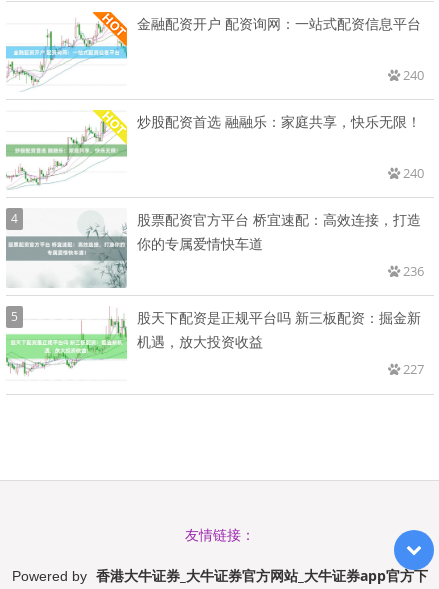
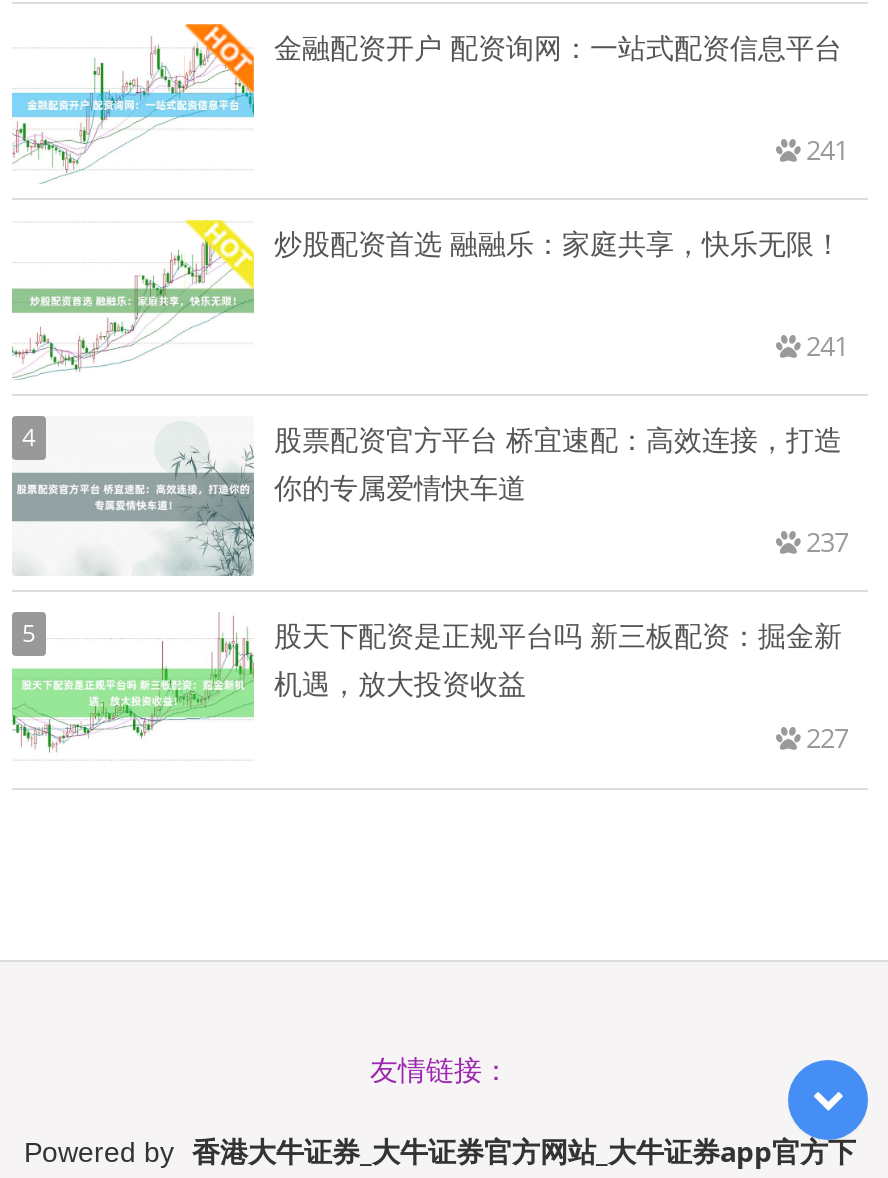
[403,66,424,84] 240 -> [806,133,848,169] 241
[403,164,424,182] 240 -> [806,329,848,365] 241
[403,262,424,280] 236 -> [806,525,848,561] 237

